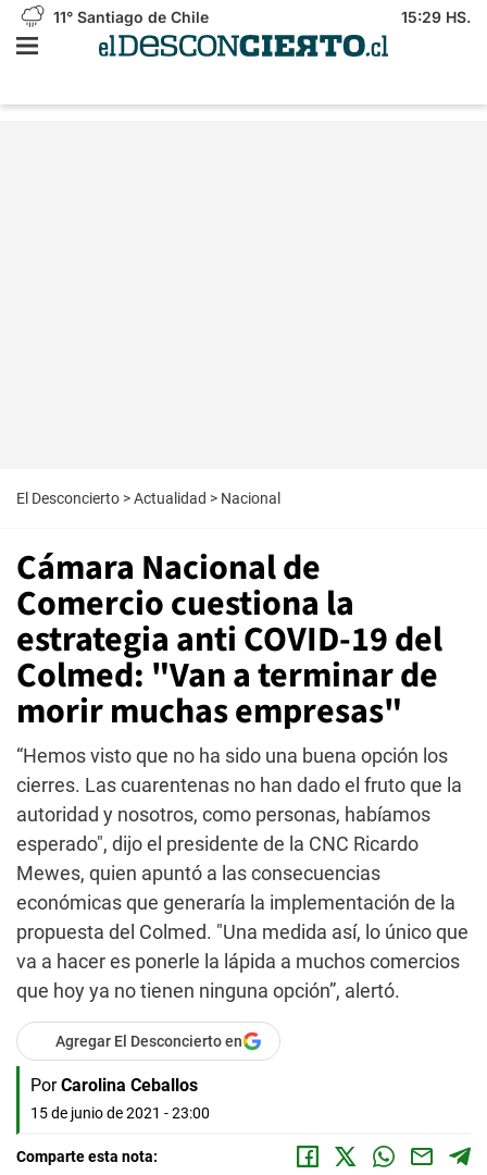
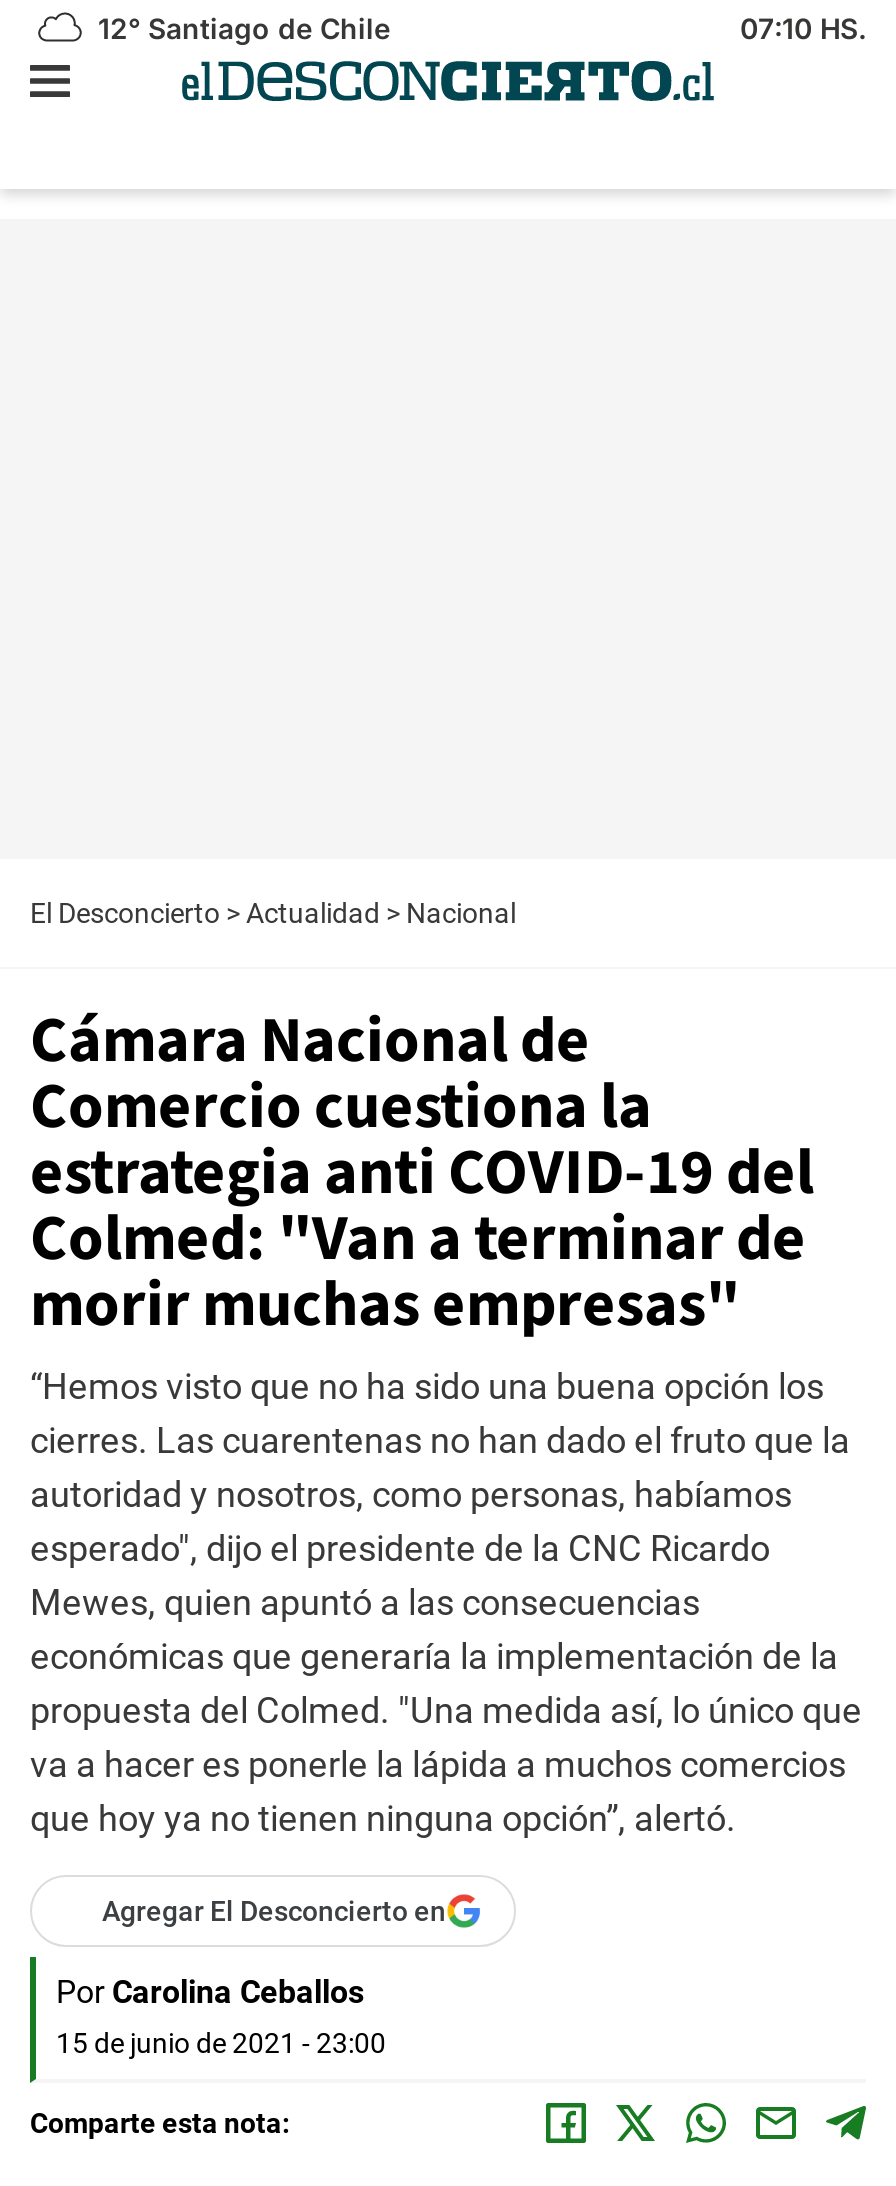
[49,8,209,26] 11° Santiago de Chile -> [90,11,390,45] 12° Santiago de Chile
[401,8,471,26] 15:29 HS. -> [740,11,866,45] 07:10 HS.

